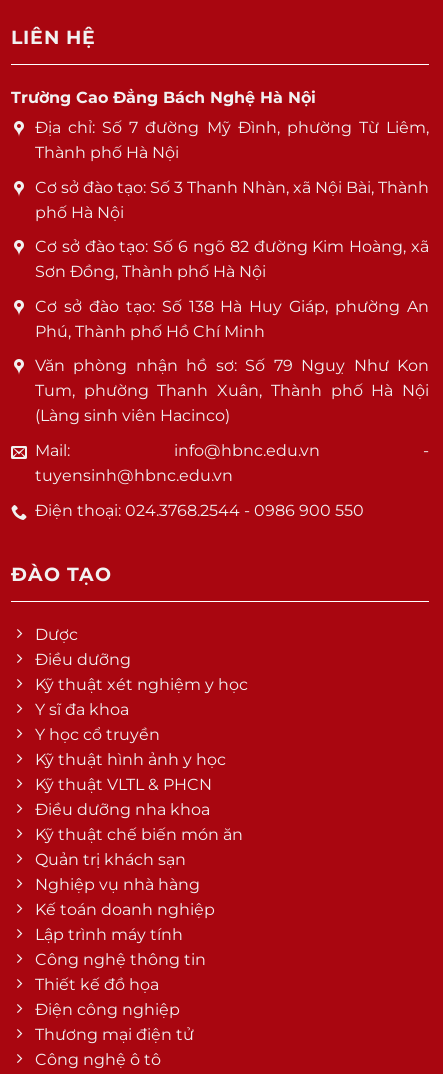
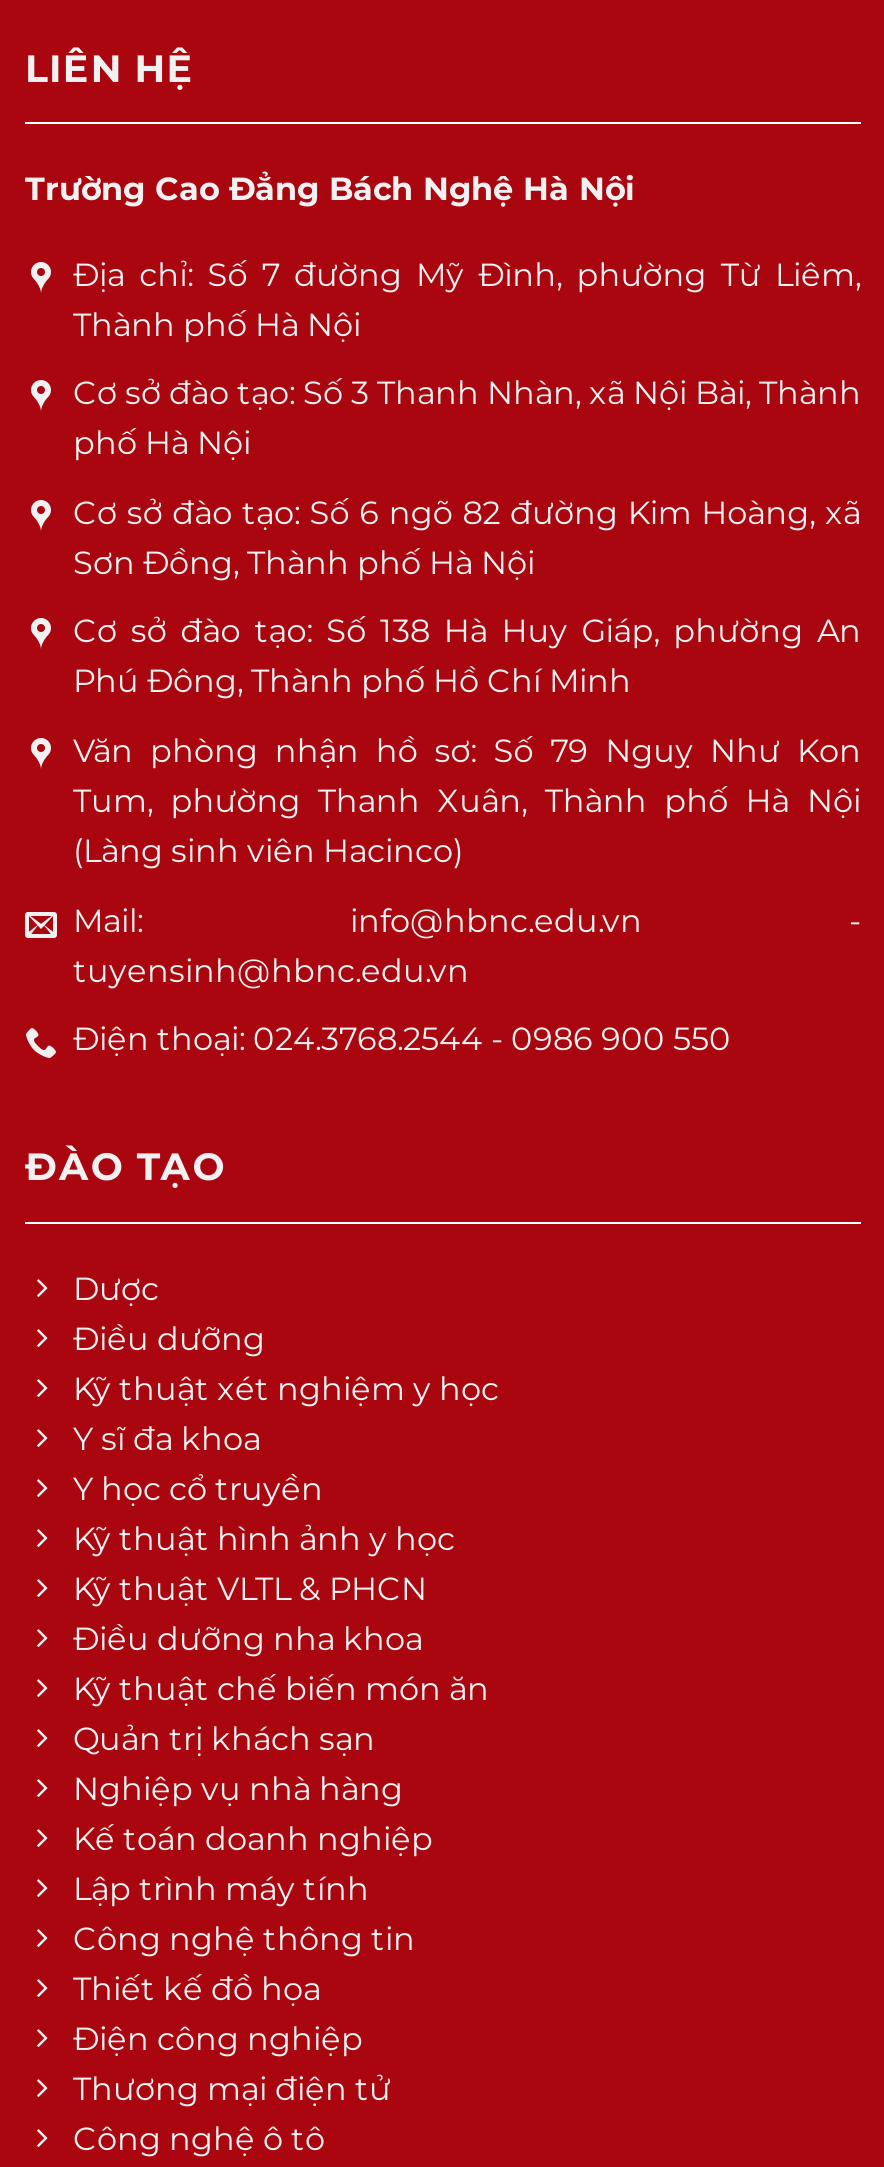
[35,322,265,341] Phú, Thành phố Hồ Chí Minh -> [73,663,631,701] Phú Đông, Thành phố Hồ Chí Minh

